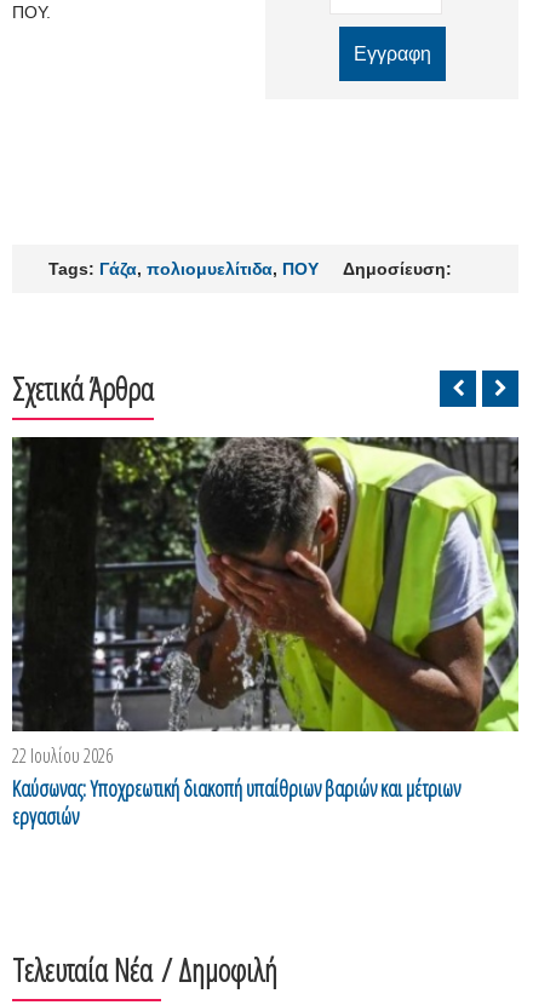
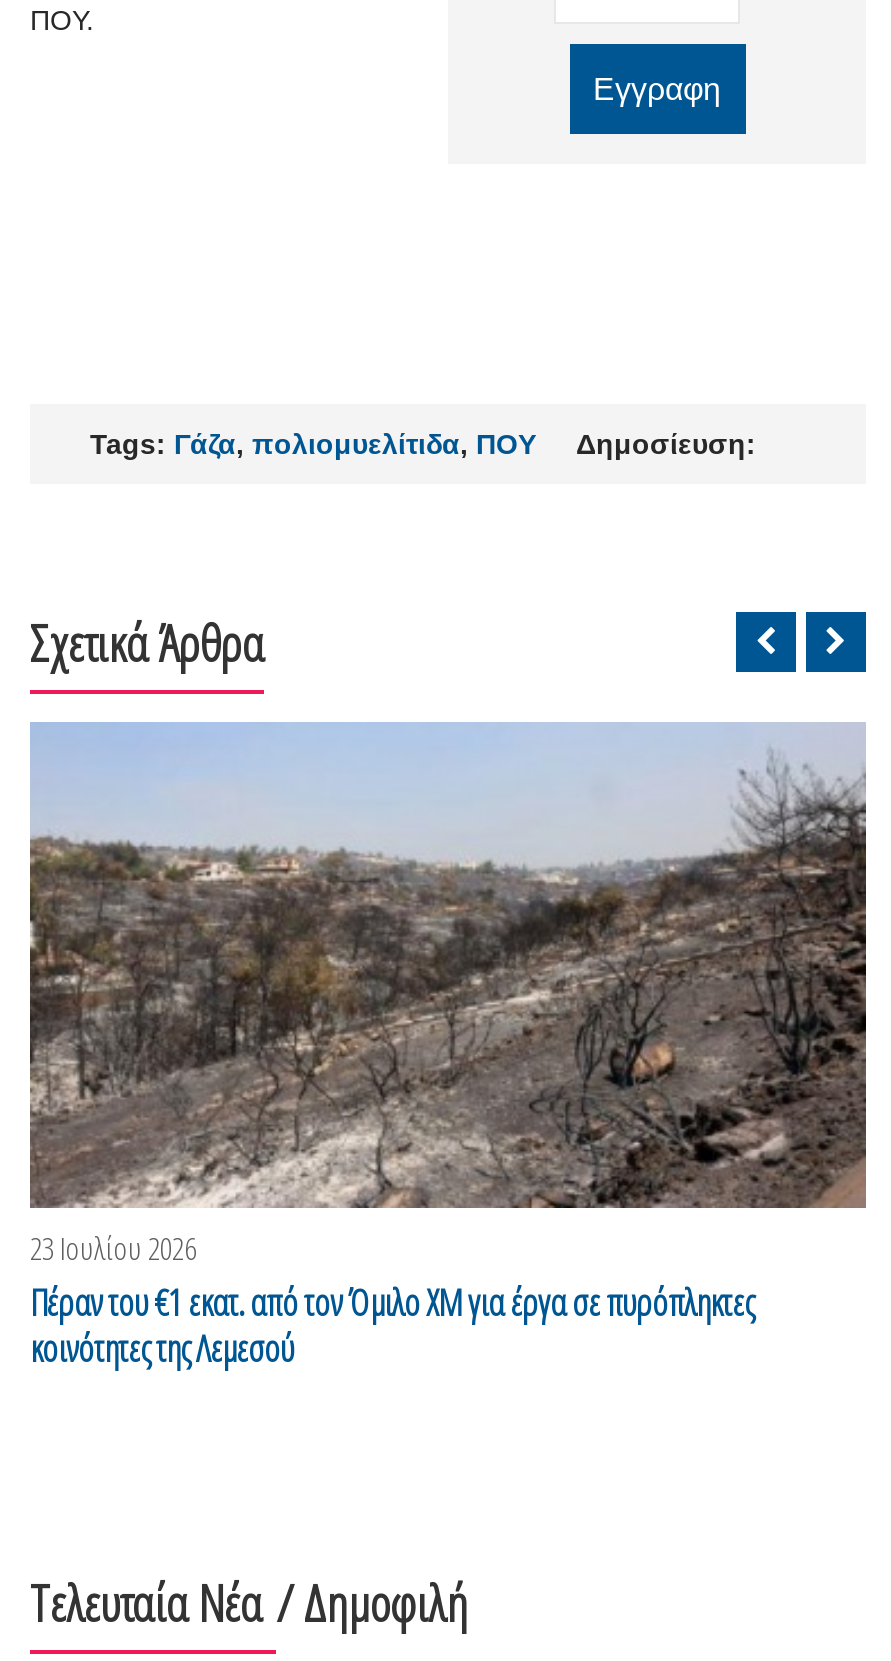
[11,436,520,831] [image] | 22 Ιουλίου 2026 | Καύσωνας: Υποχρεωτική διακοπή υπαίθριων βαριών και μέτριων | εργασιών -> [28,722,868,1372] [image] | 23 Ιουλίου 2026 | Πέραν του €1 εκατ. από τον Όμιλο XM για έργα σε πυρόπληκτες | κοινότητες της Λεμεσού

